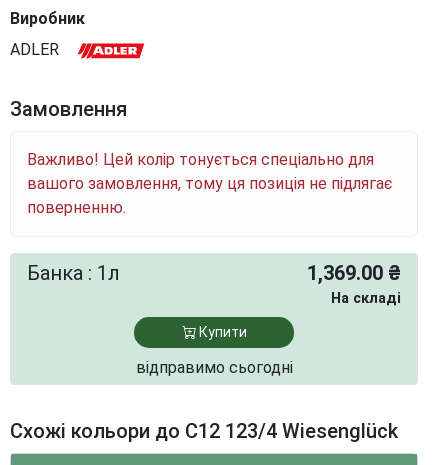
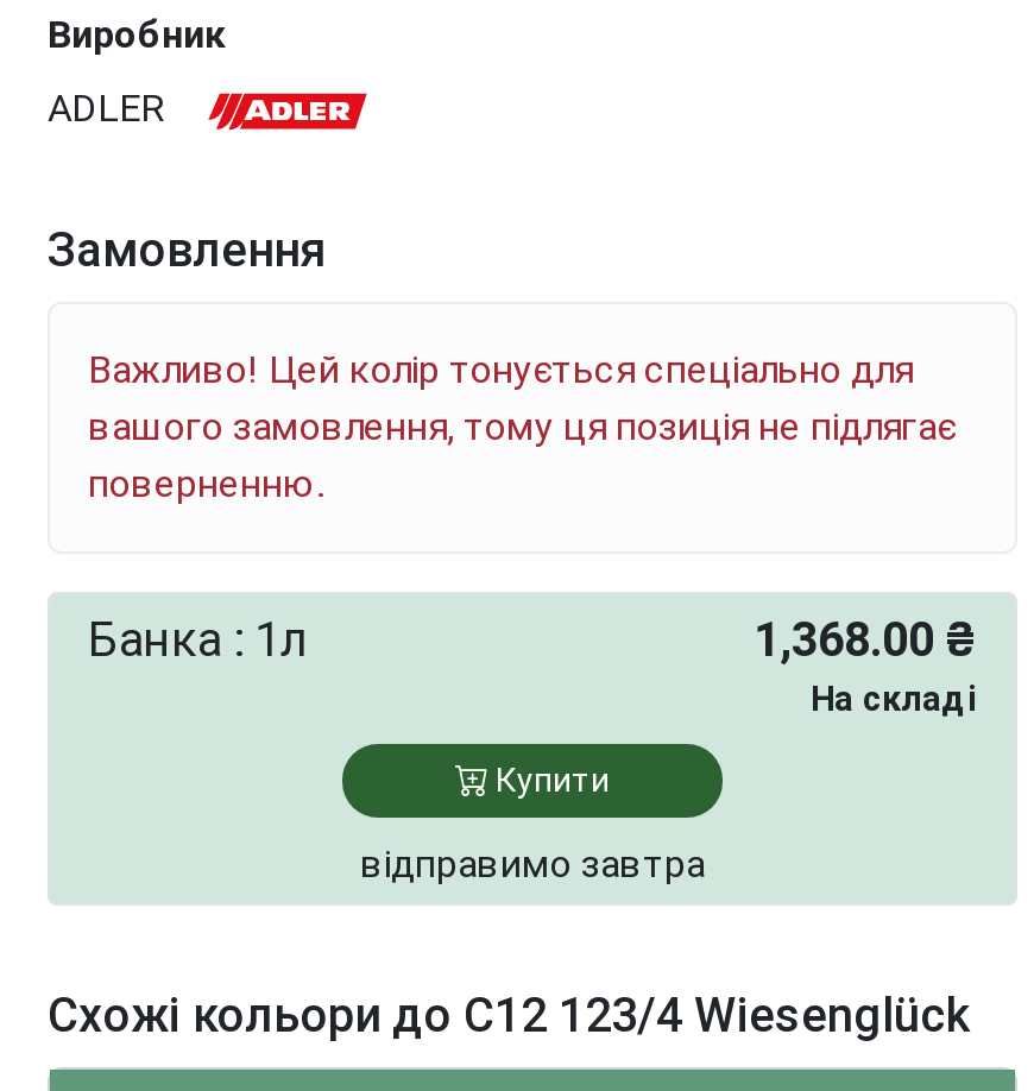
[307,261,401,285] 1,369.00 ₴ -> [754,611,977,668] 1,368.00 ₴
[135,358,292,377] відправимо сьогодні -> [360,841,705,887] відправимо завтра

